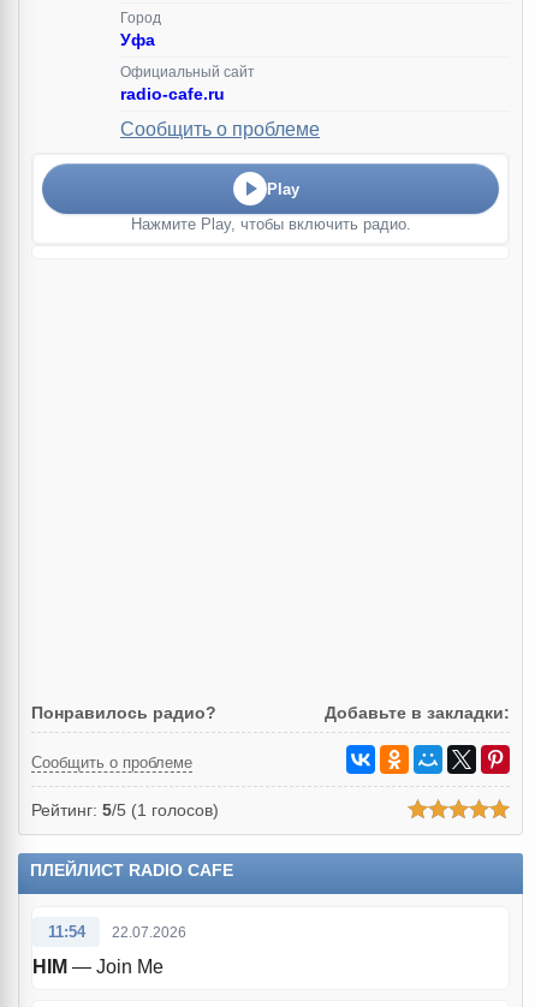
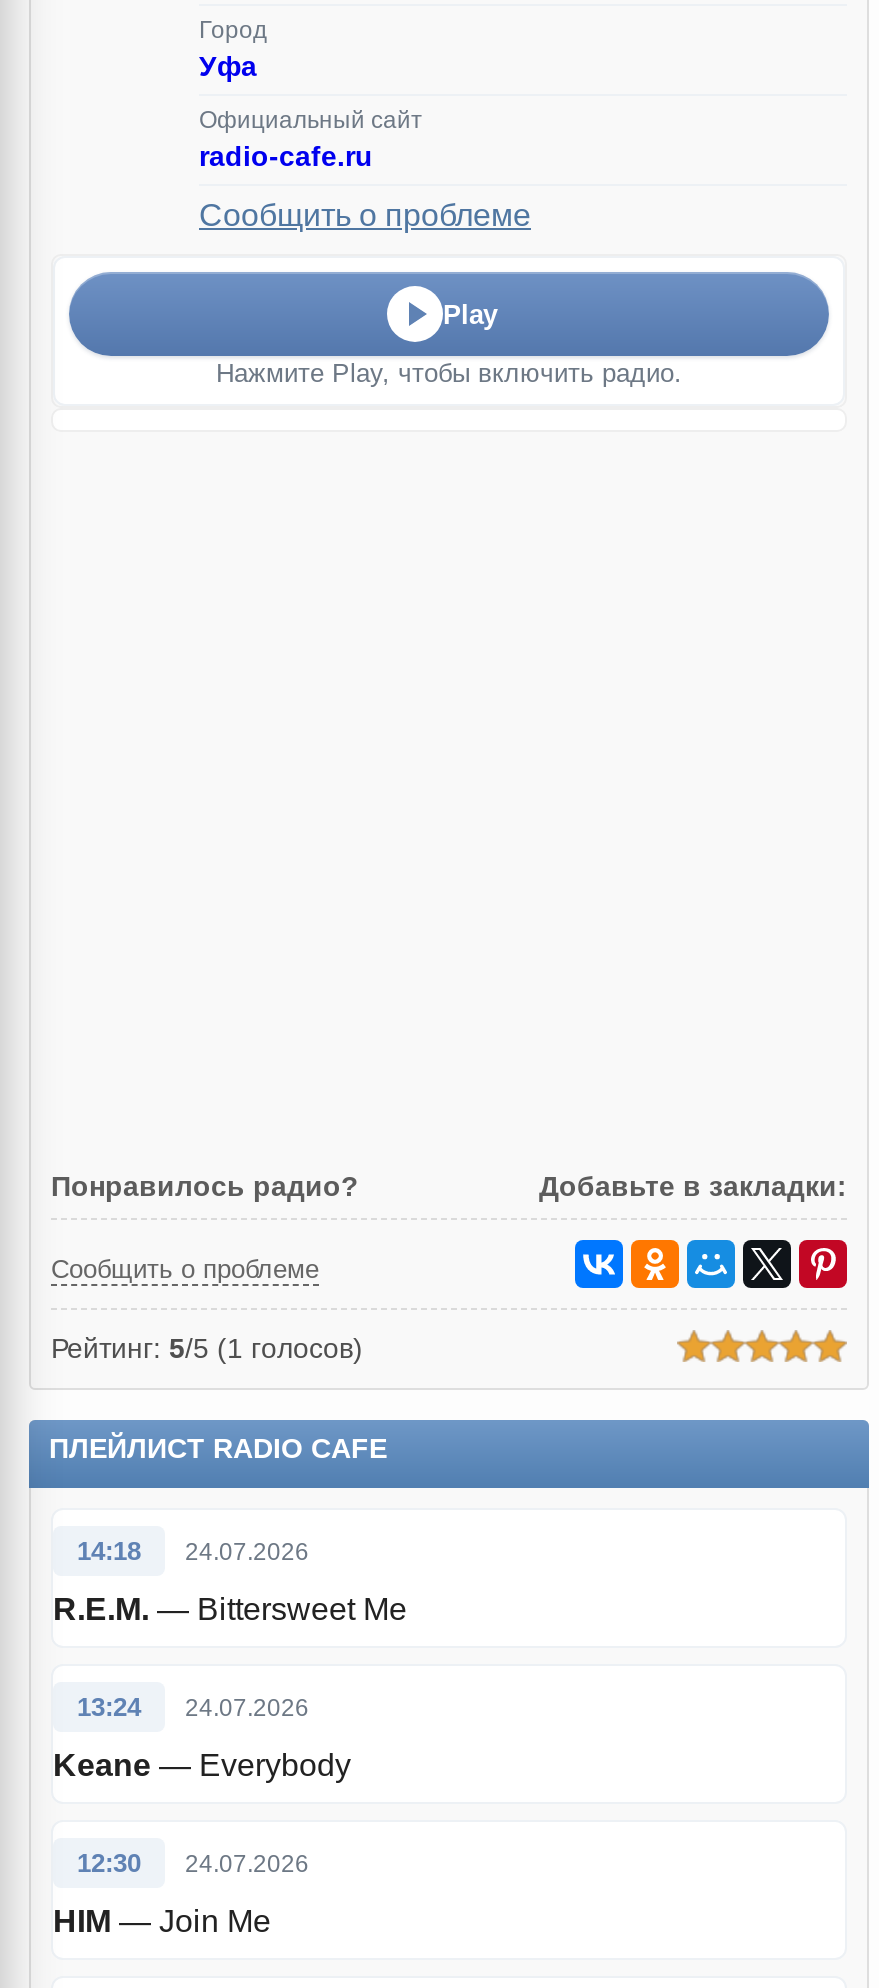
[47,923,186,941] 11:54 | 22.07.2026 -> [53,1536,407,1878] 14:18 | 24.07.2026 | R.E.M. — Bittersweet Me | 13:24 | 24.07.2026 | Keane — Everybody | 12:30 | 24.07.2026

